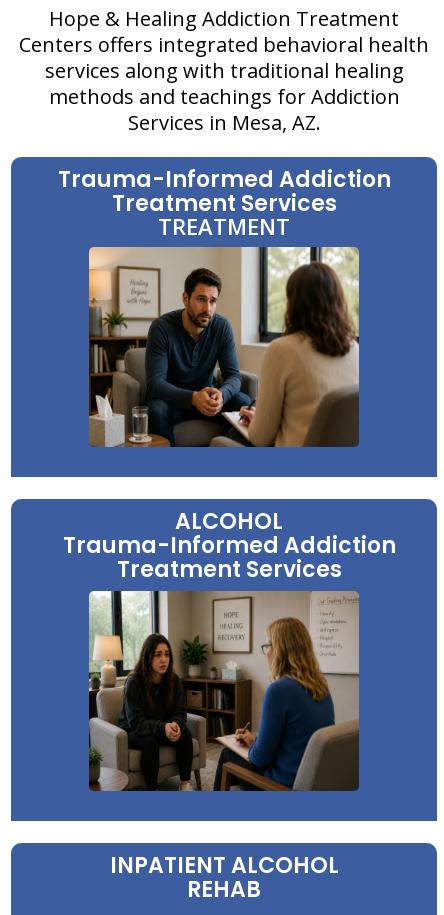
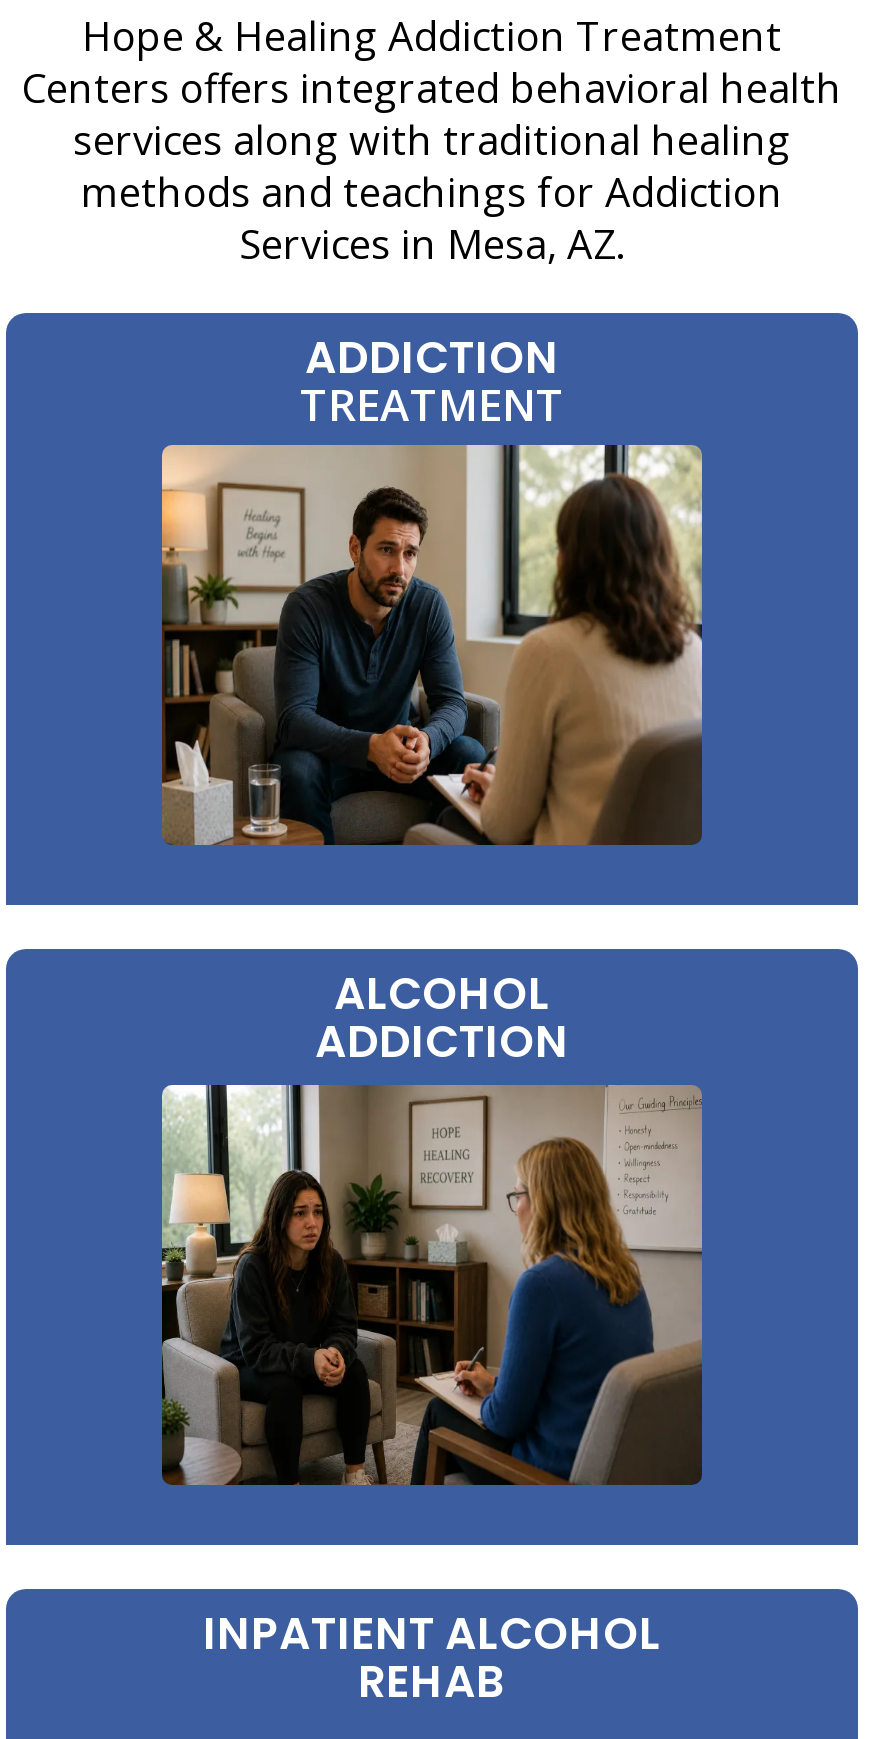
[57,164,390,219] Trauma-Informed Addiction | Treatment Services -> [305,328,559,390] ADDICTION
[62,530,395,585] Trauma-Informed Addiction | Treatment Services -> [315,1012,569,1074] ADDICTION

